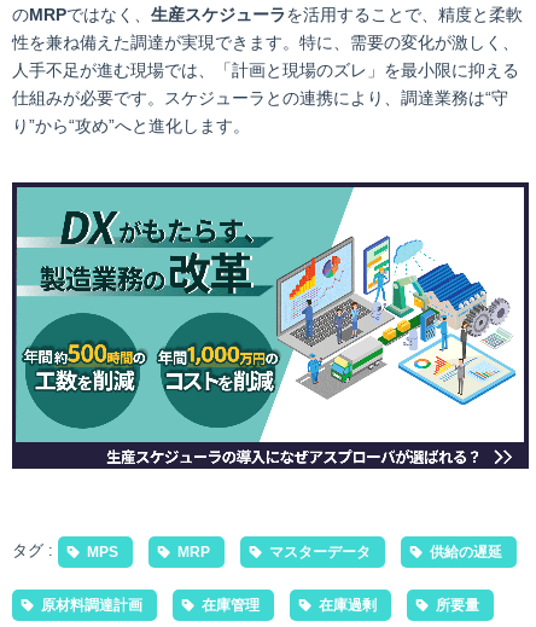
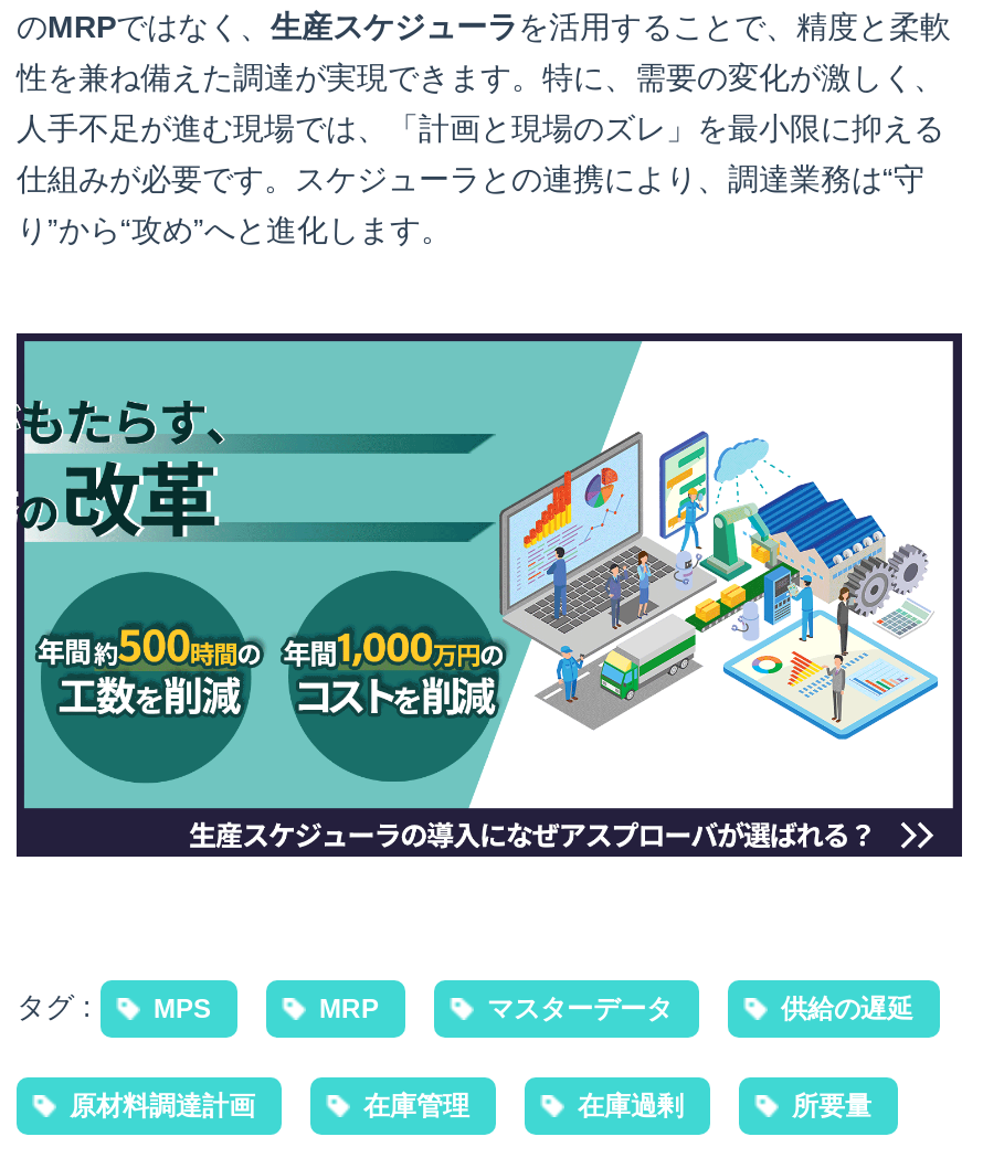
[13,210,255,295] [image] -> [14,386,458,539] [image]

